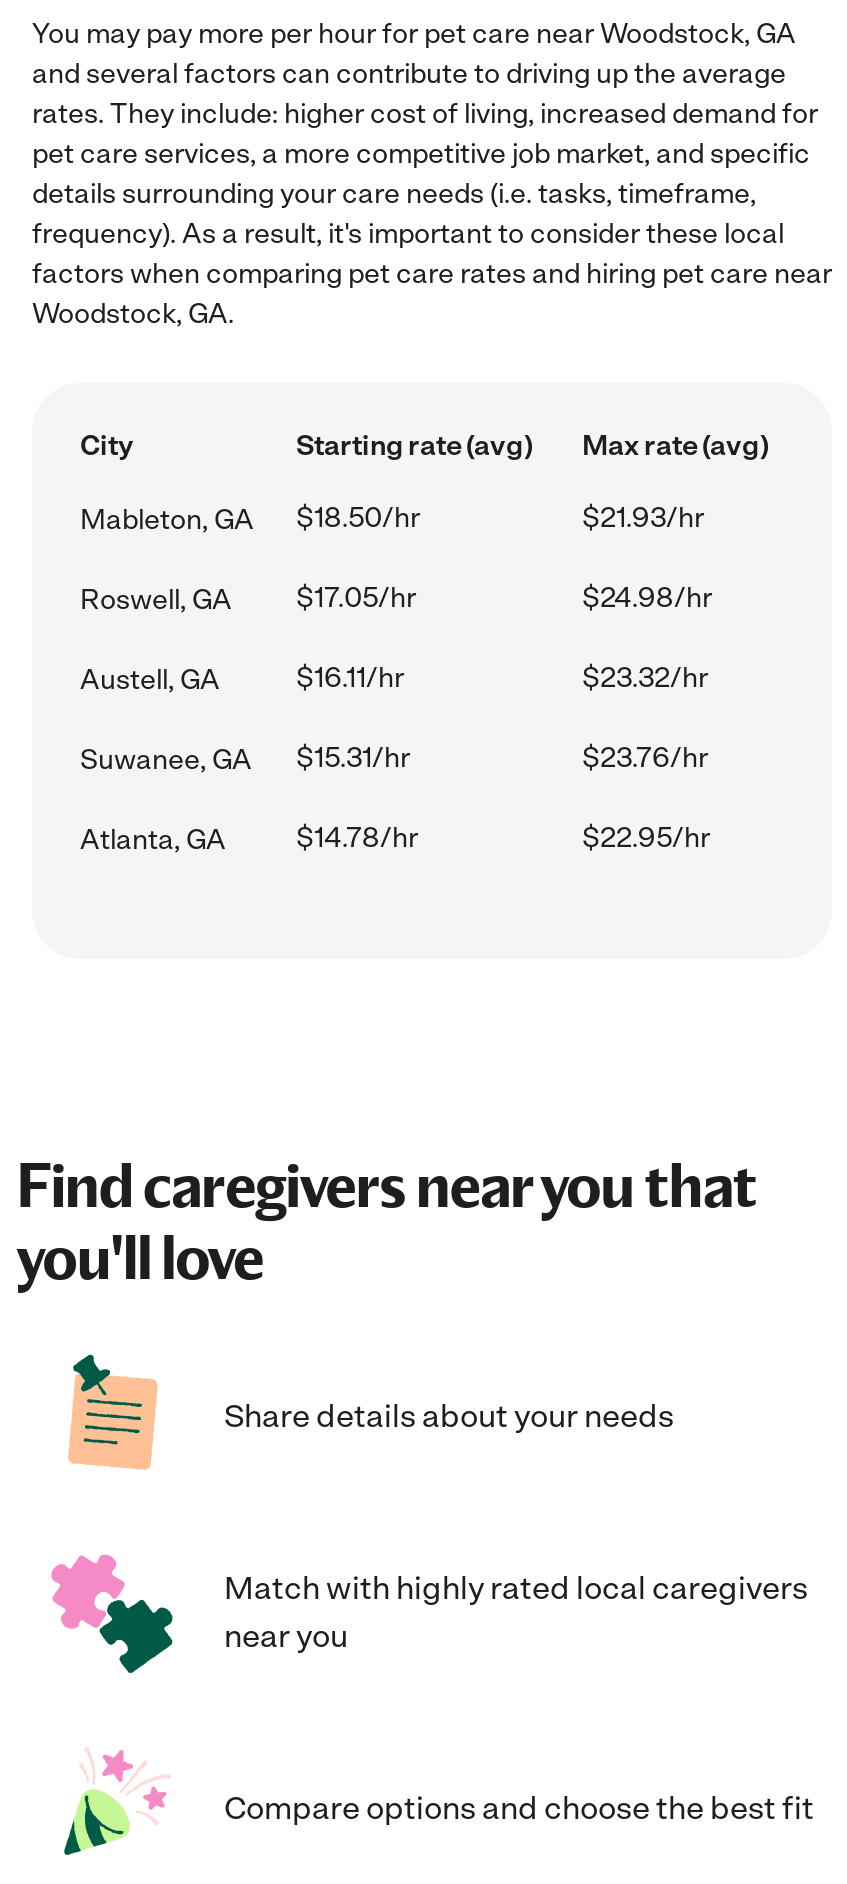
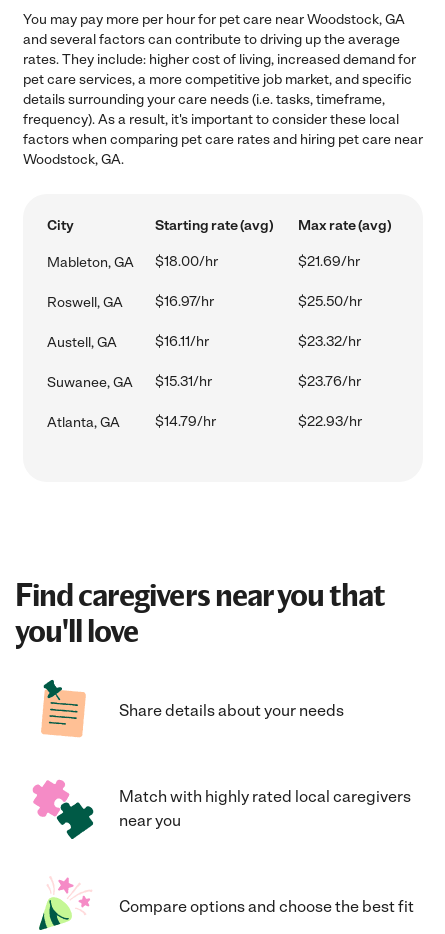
[296,501,704,535] $18.50/hr | $21.93/hr -> [155,253,360,270] $18.00/hr | $21.69/hr
[296,581,712,615] $17.05/hr | $24.98/hr -> [155,293,362,310] $16.97/hr | $25.50/hr
[296,821,710,855] $14.78/hr | $22.95/hr -> [155,413,362,430] $14.79/hr | $22.93/hr

